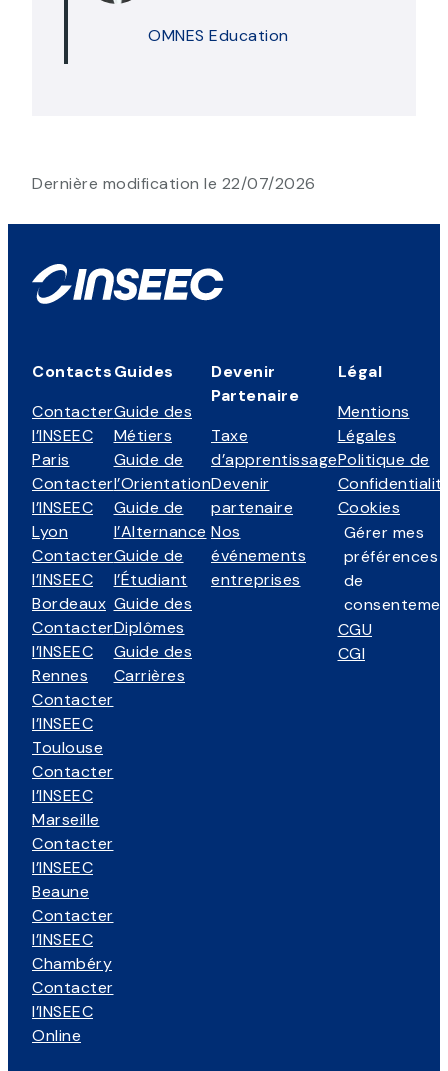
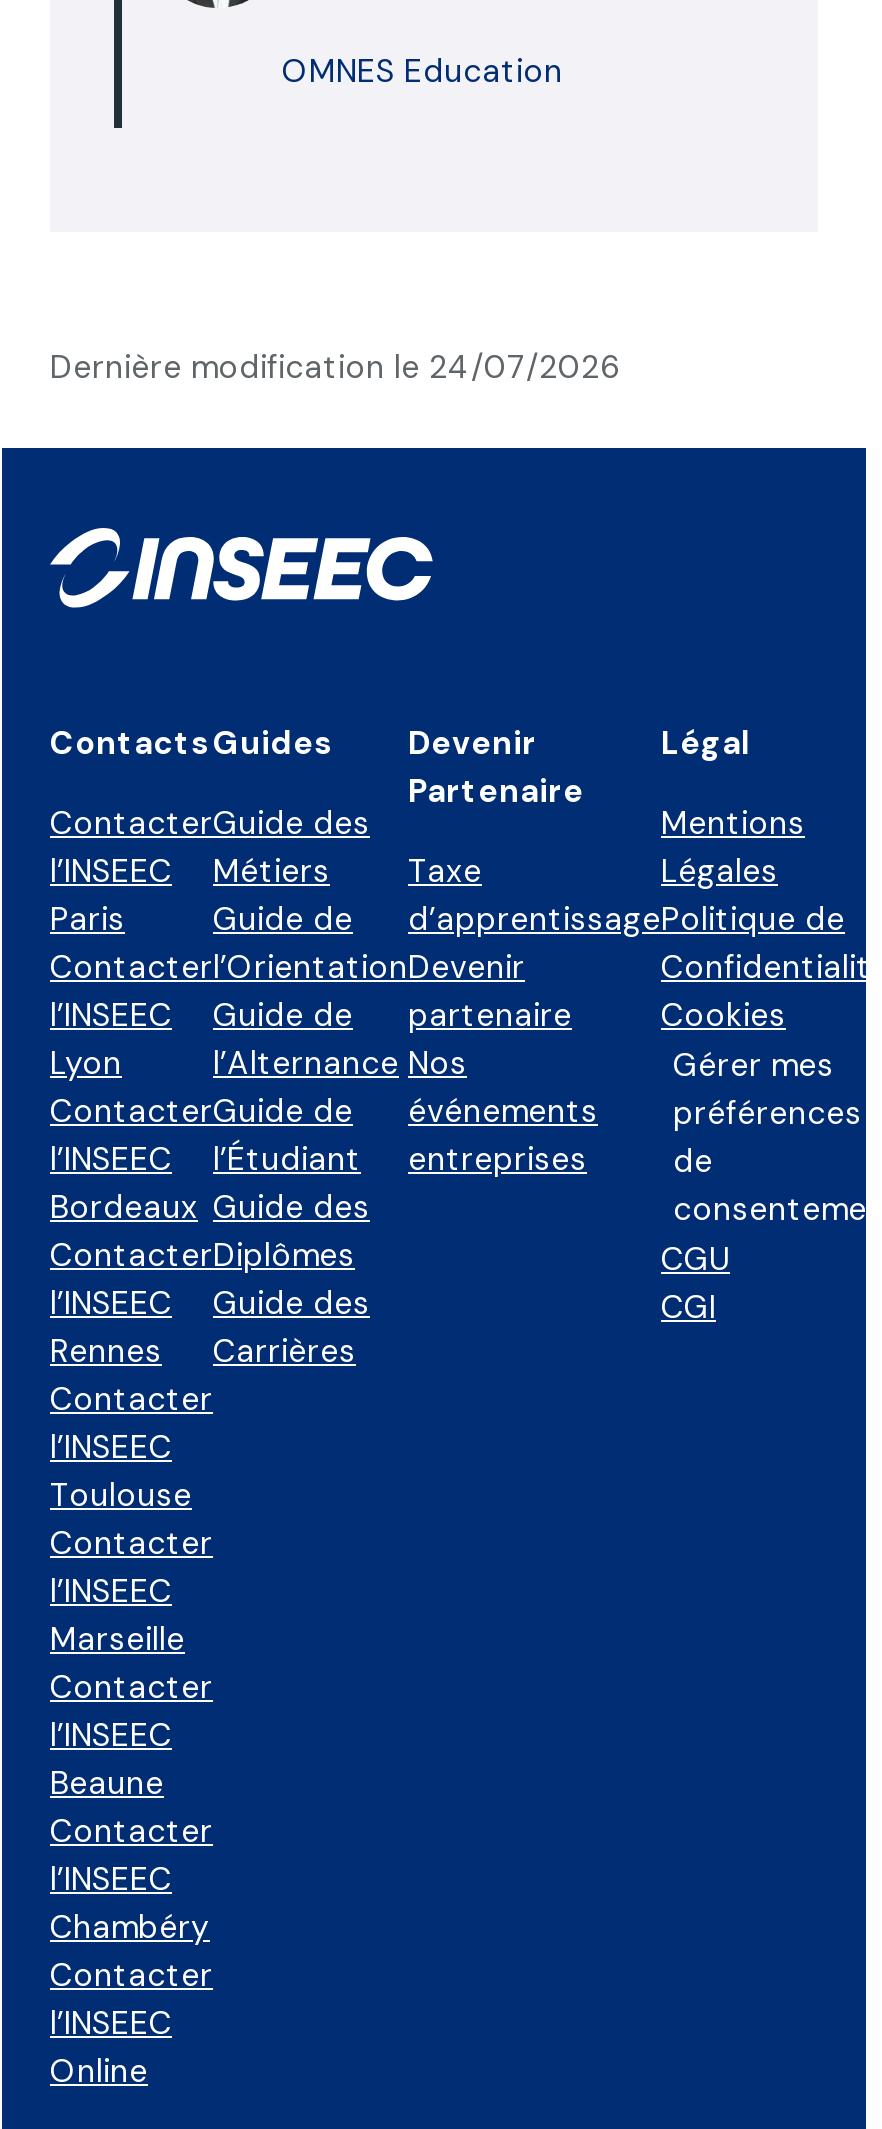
[32,173,315,194] Dernière modification le 22/07/2026 -> [50,346,621,388] Dernière modification le 24/07/2026

